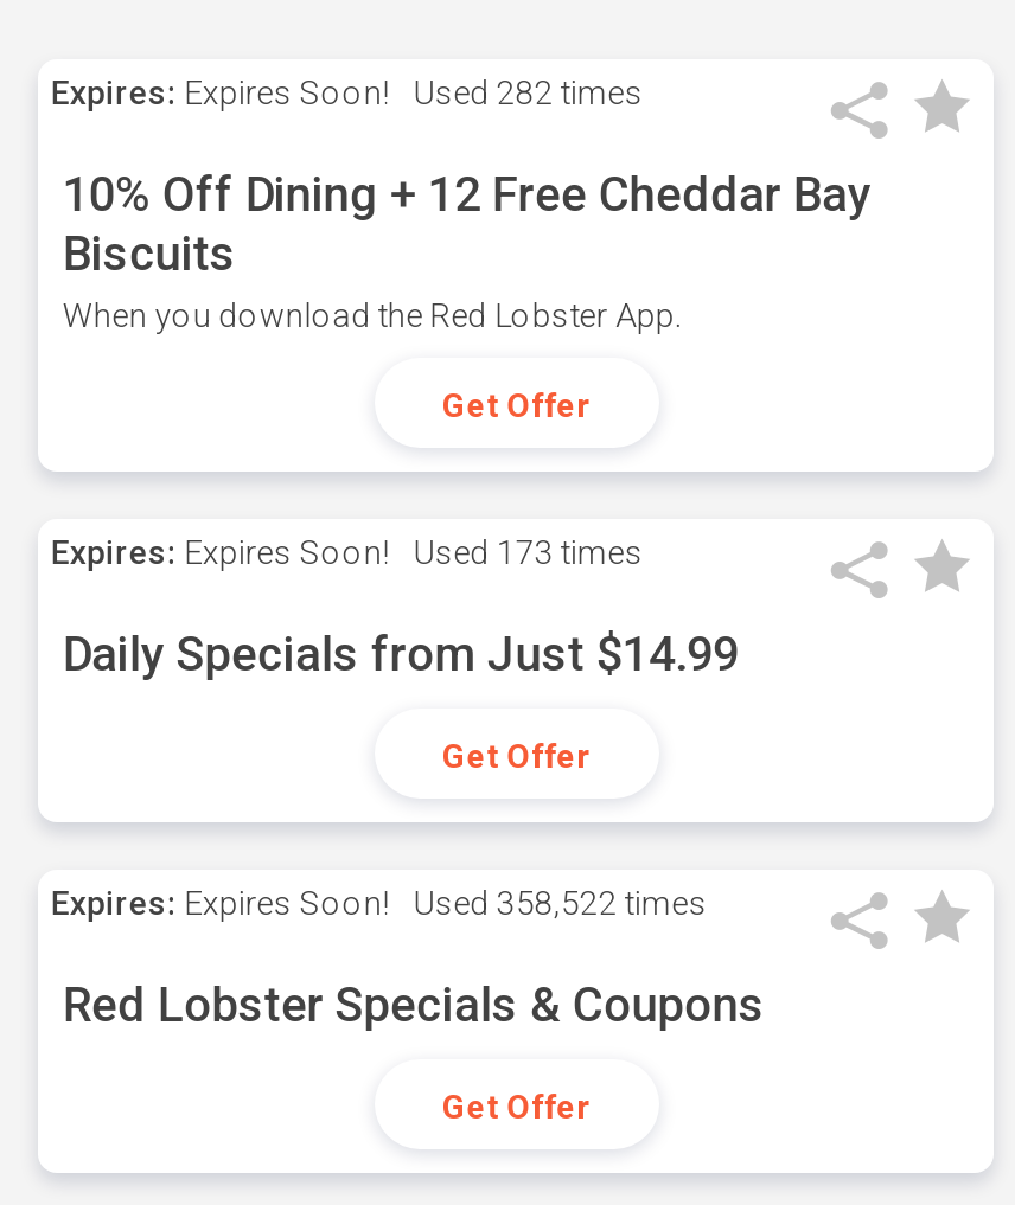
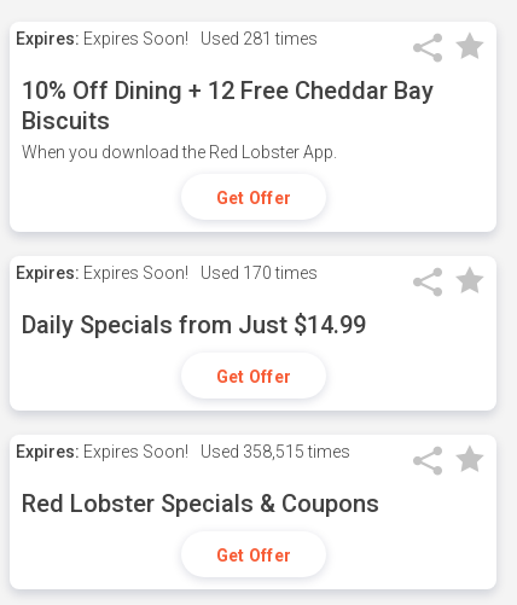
[51,73,644,111] Expires: Expires Soon! Used 282 times -> [16,29,318,48] Expires: Expires Soon! Used 281 times
[51,533,644,571] Expires: Expires Soon! Used 173 times -> [16,263,318,283] Expires: Expires Soon! Used 170 times
[51,884,708,922] Expires: Expires Soon! Used 358,522 times -> [16,442,351,461] Expires: Expires Soon! Used 358,515 times

